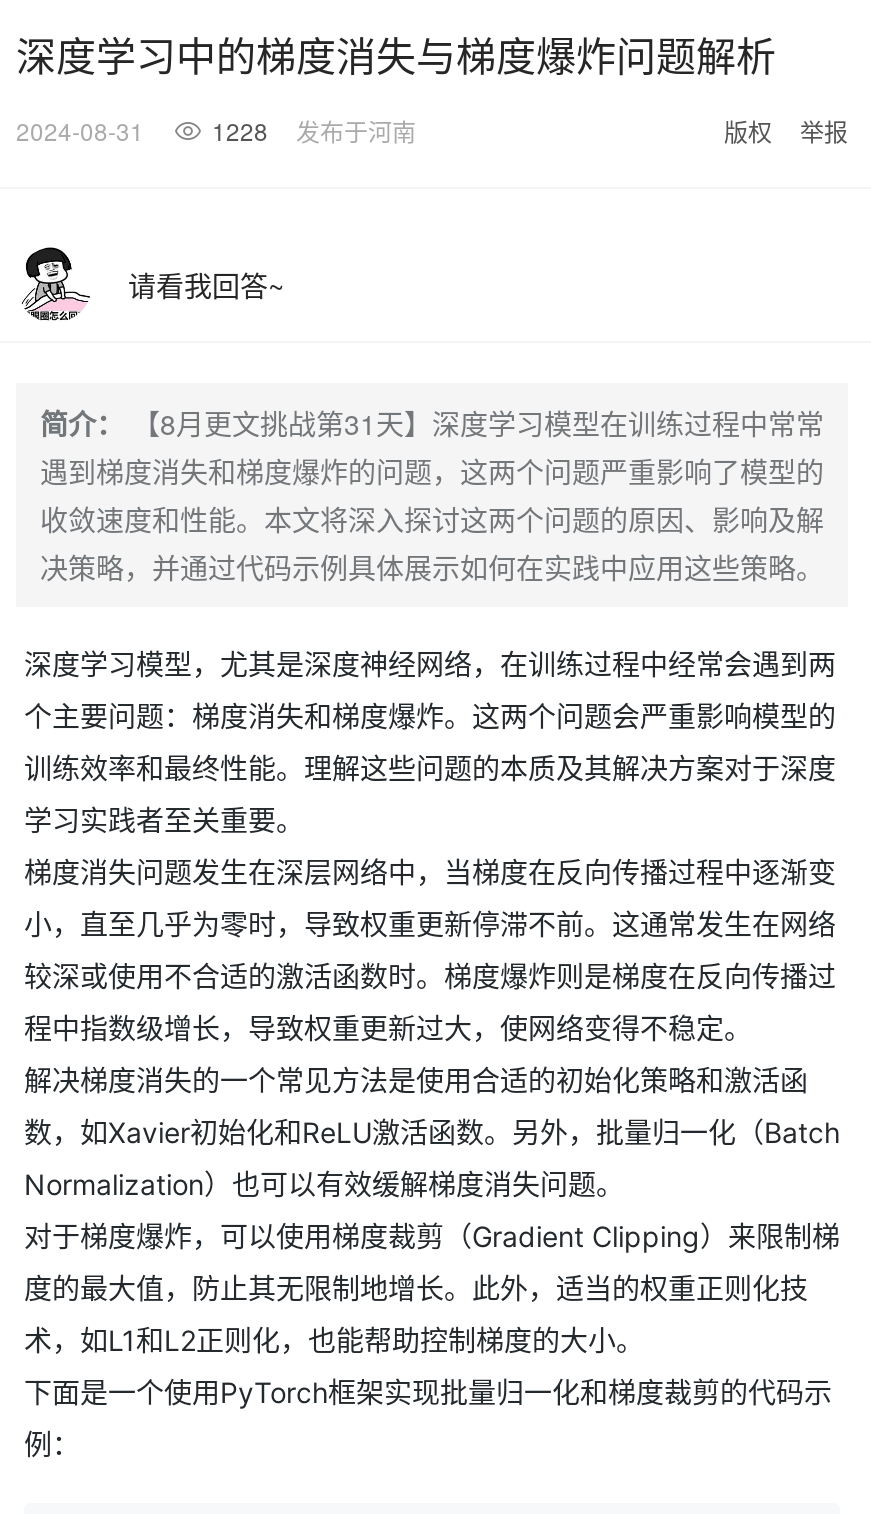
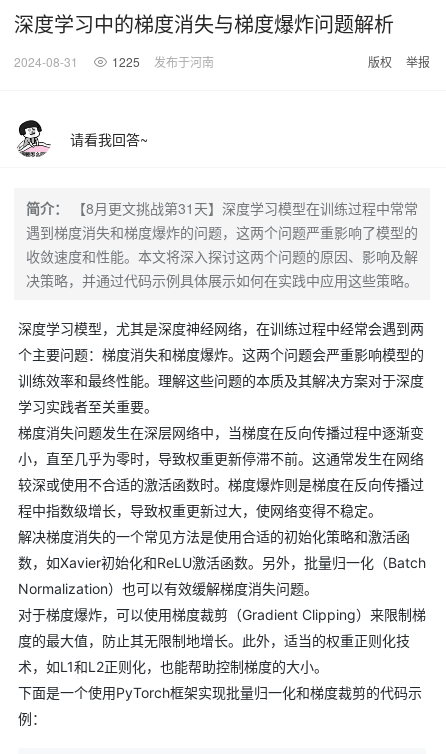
[16,113,416,147] 2024-08-31 1228 发布于河南 -> [14,53,214,70] 2024-08-31 1225 发布于河南

